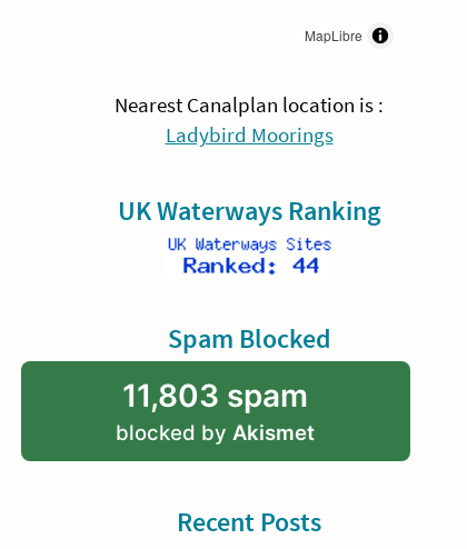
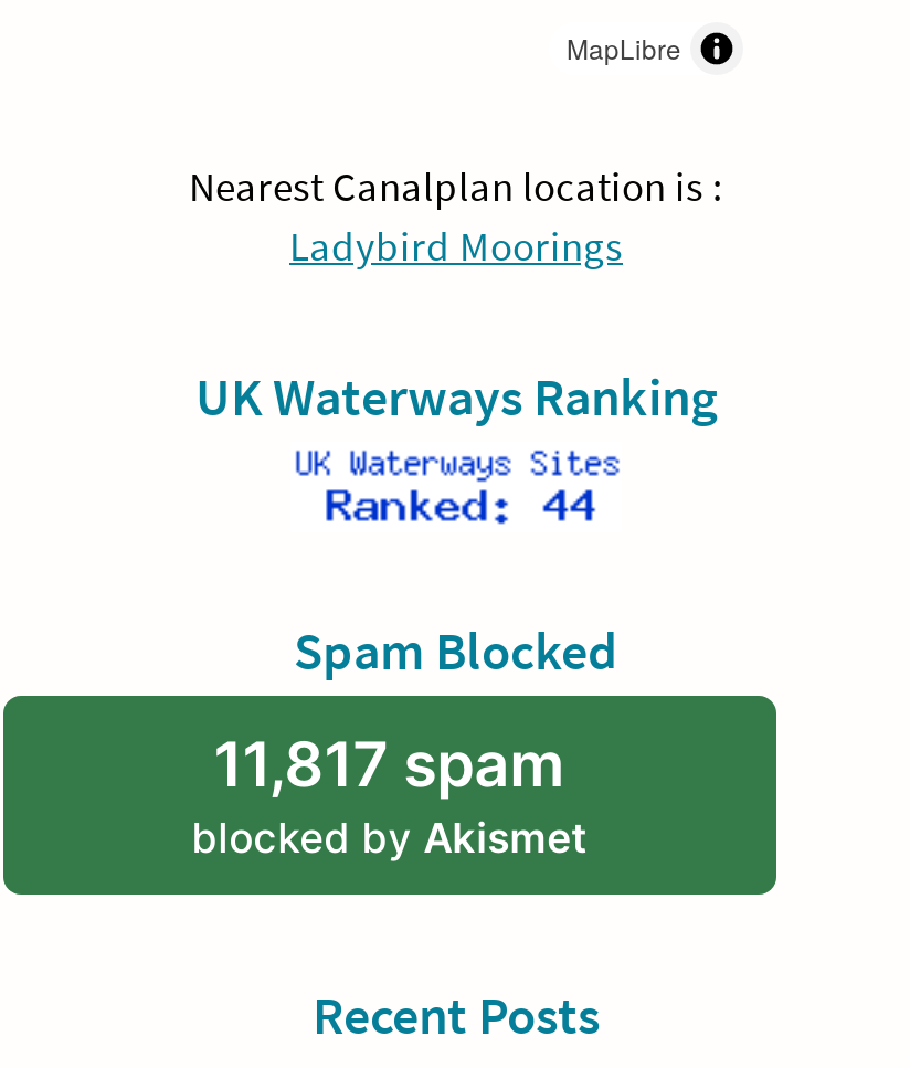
[122,377,308,415] 11,803 spam -> [213,727,565,802] 11,817 spam

